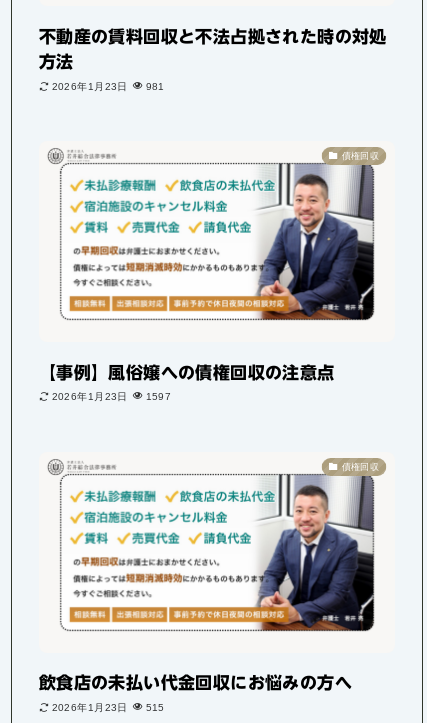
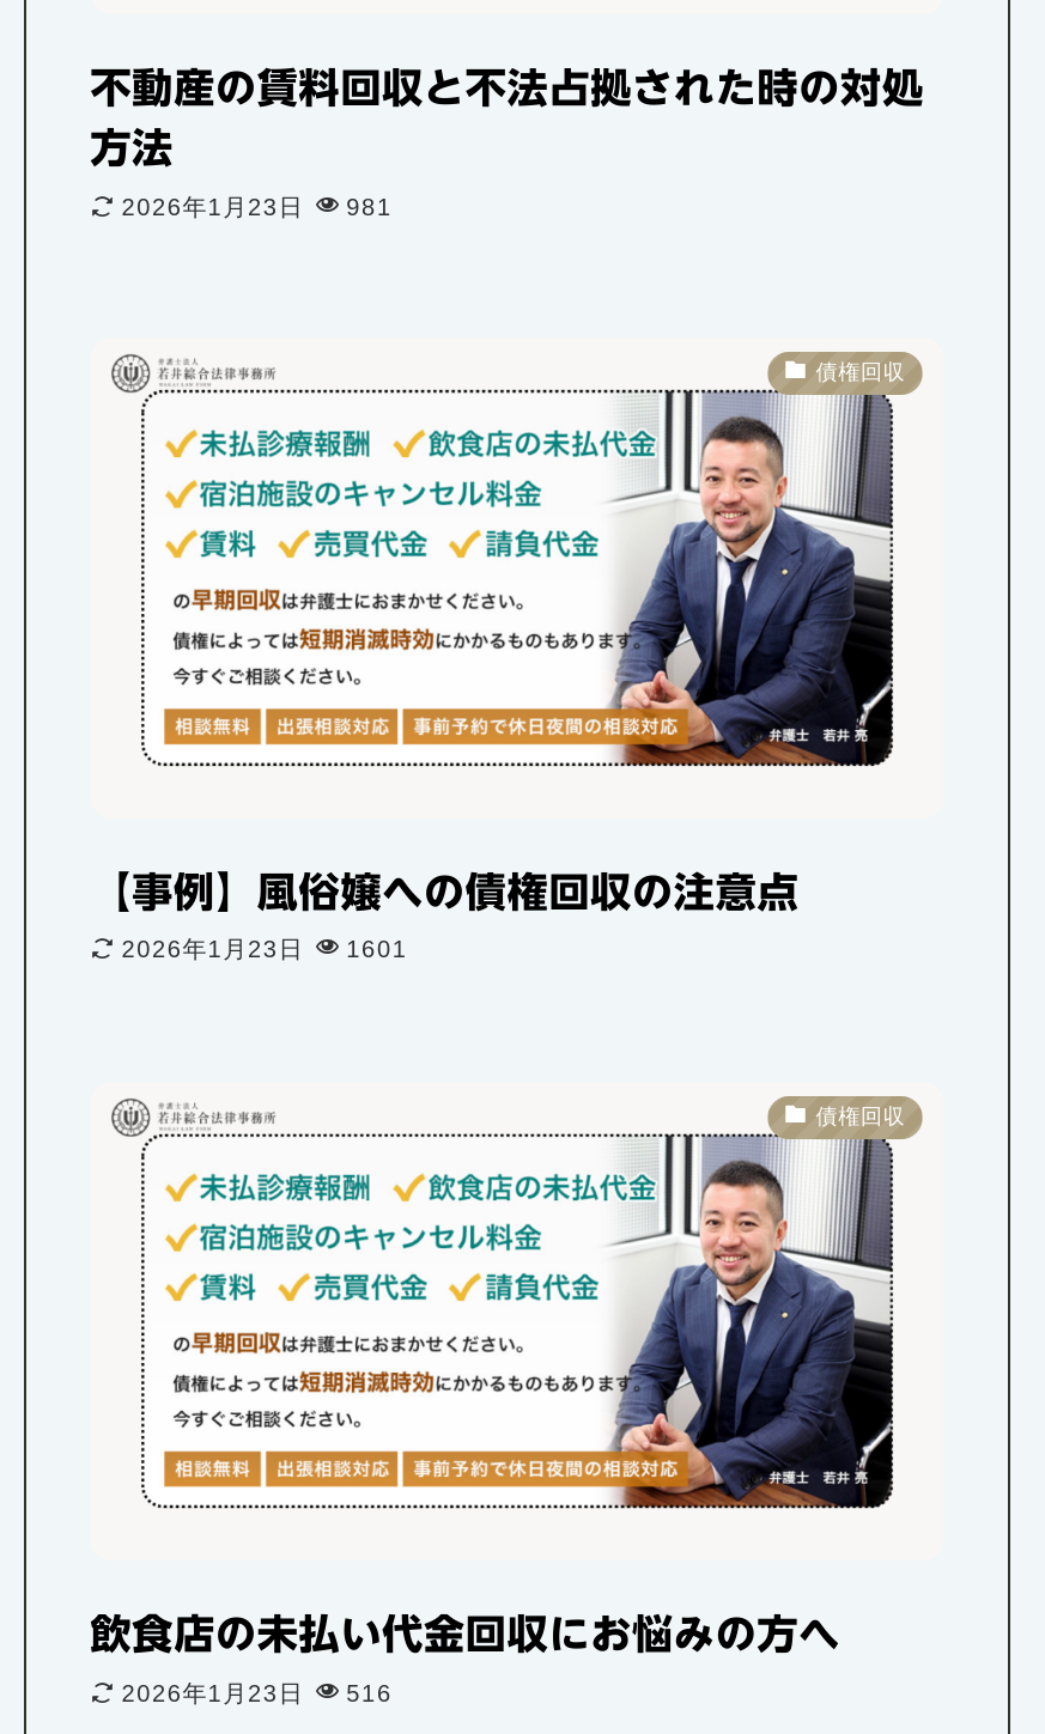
[52,391,171,402] 2026年1月23日 1597 -> [121,936,408,963] 2026年1月23日 1601
[52,702,165,713] 2026年1月23日 515 -> [121,1680,392,1706] 2026年1月23日 516

